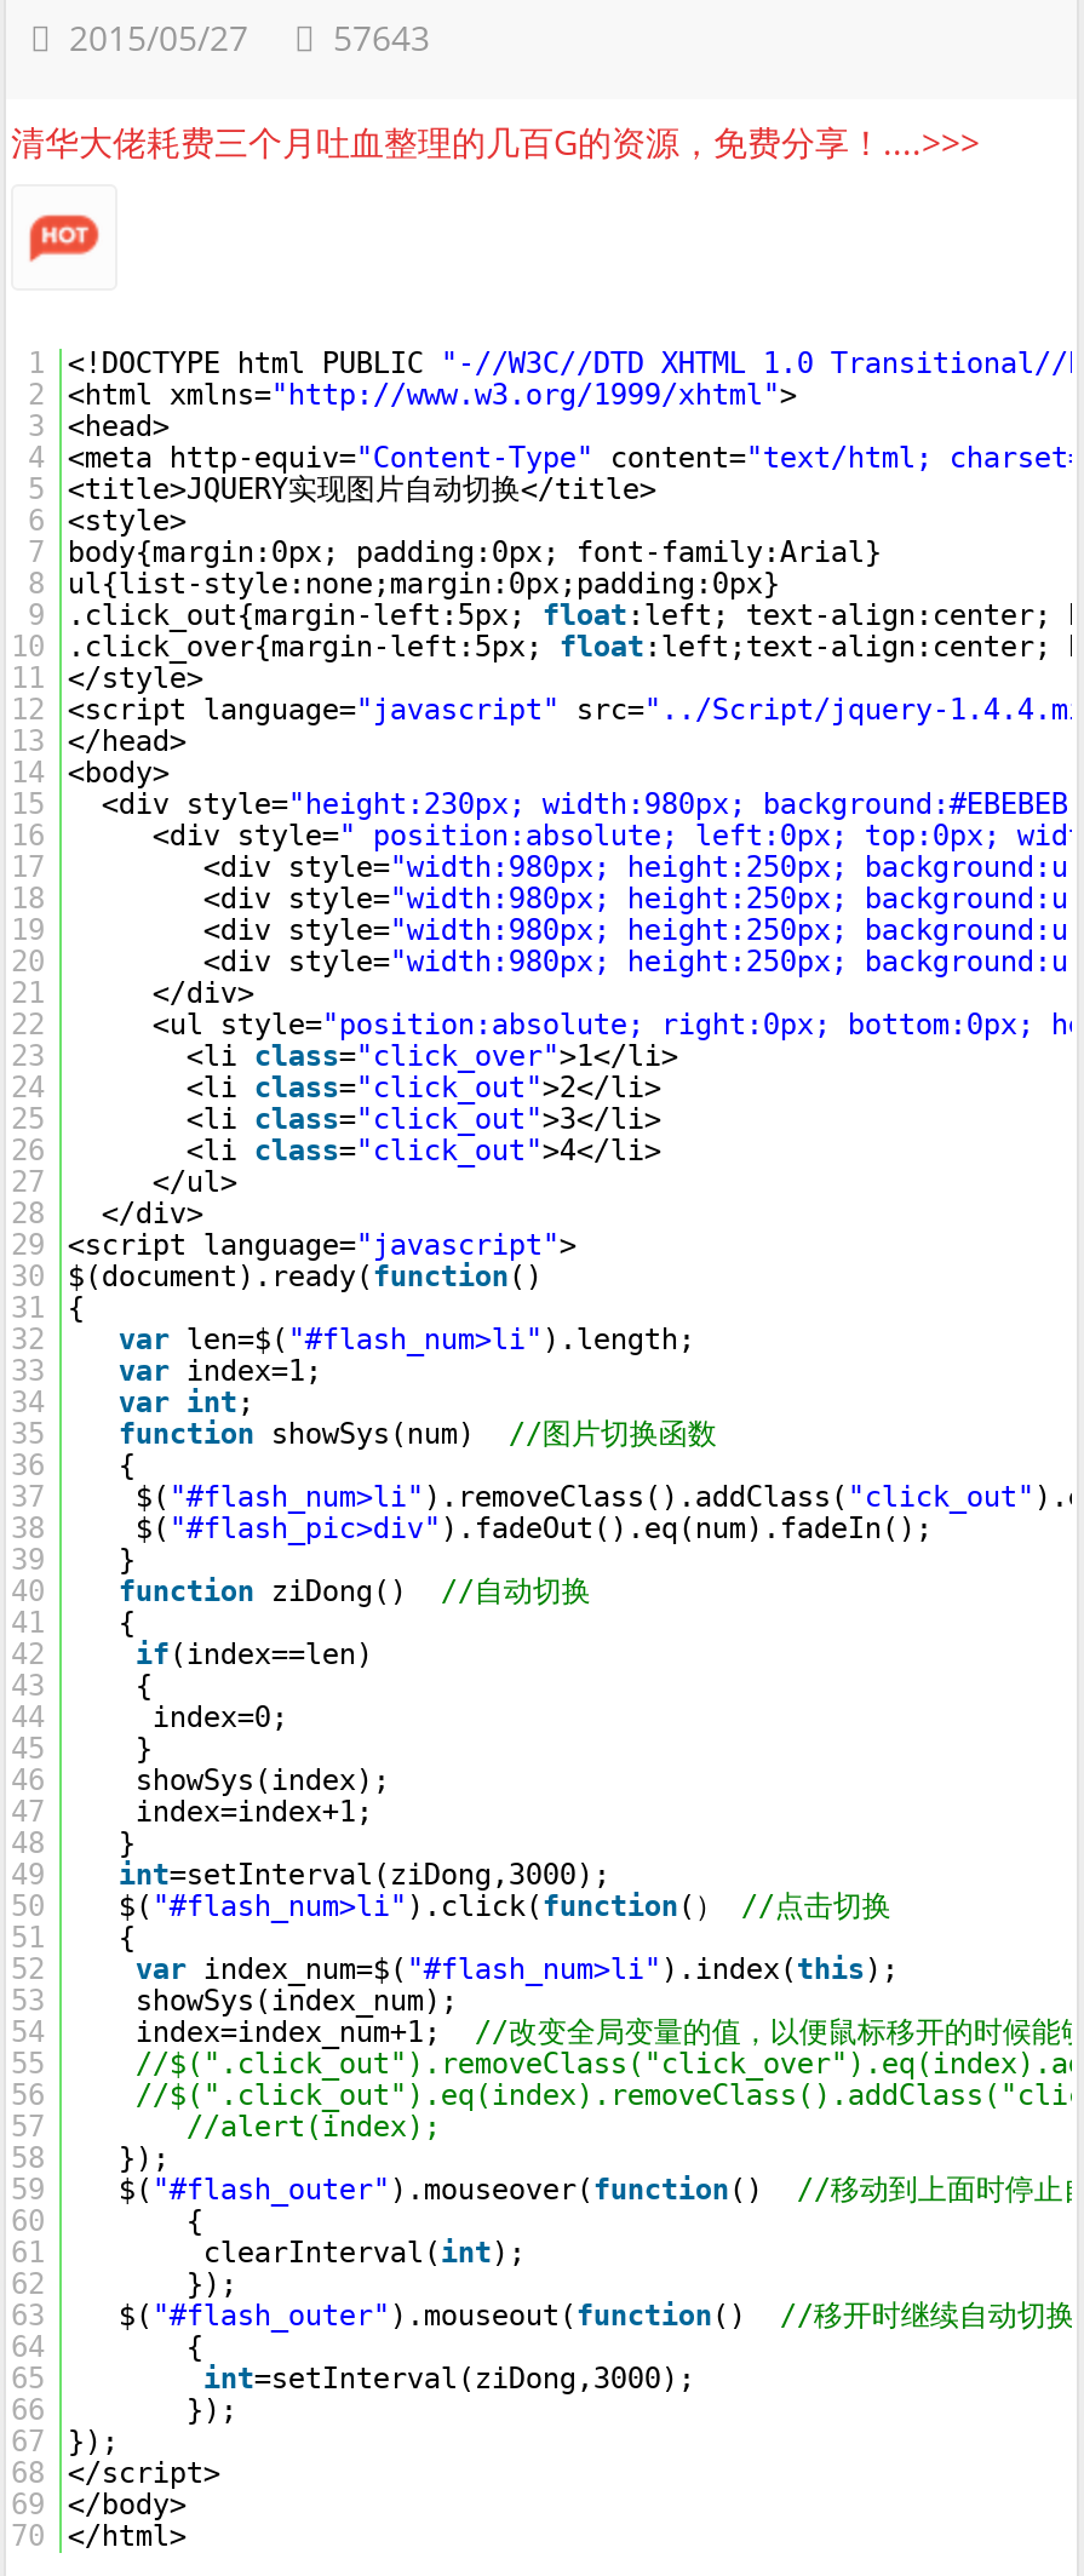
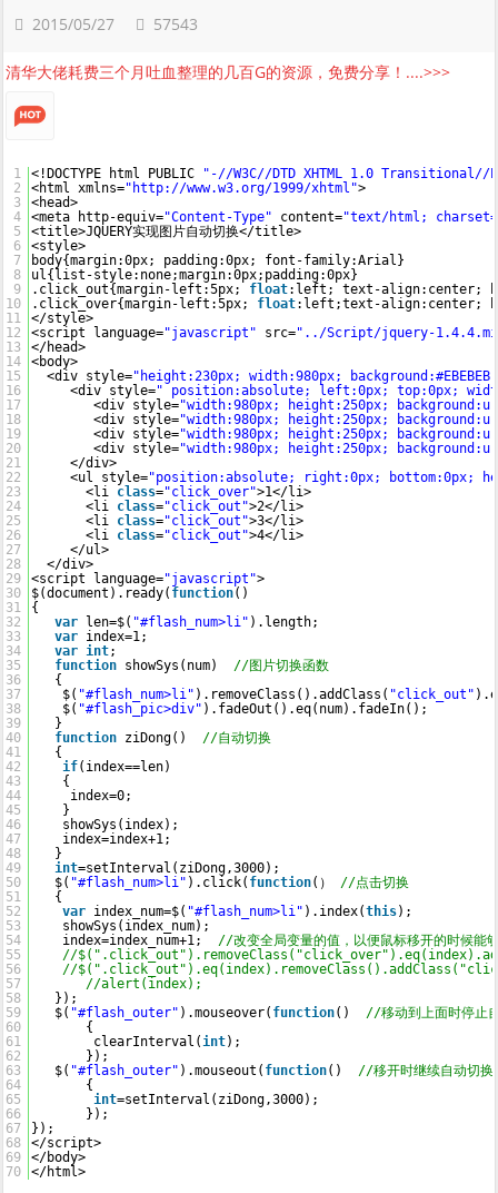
[69,15,430,61] 2015/05/27 57643 -> [32,13,198,34] 2015/05/27 57543

